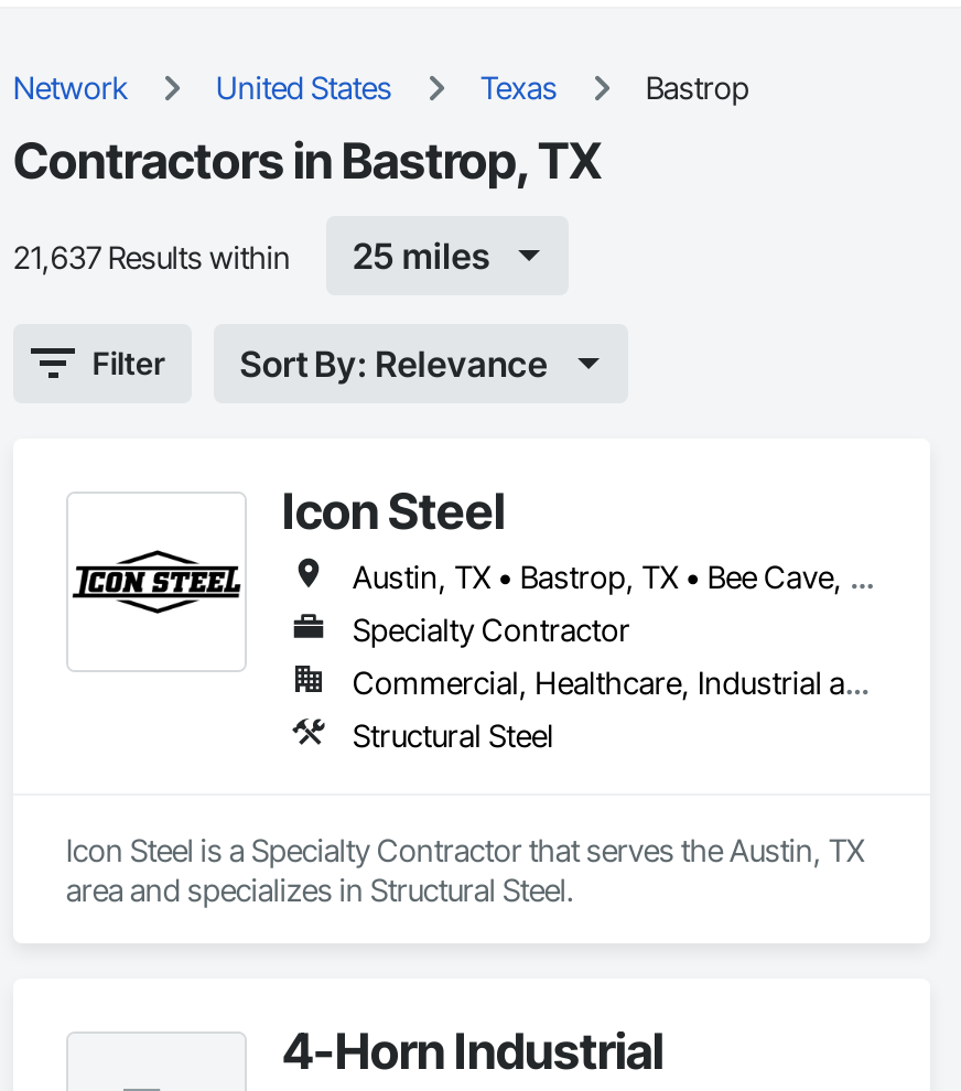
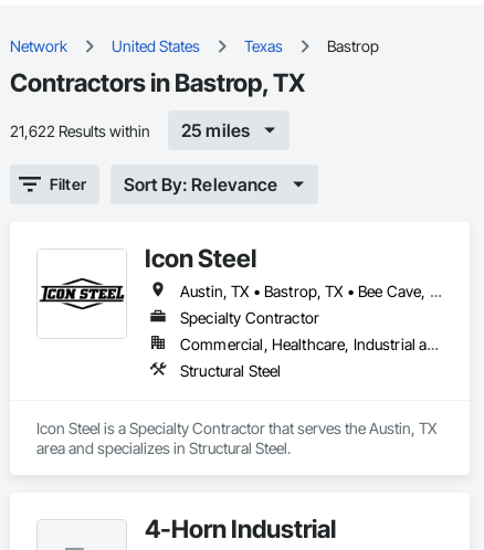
[13,237,291,274] 21,637 Results within -> [10,121,150,140] 21,622 Results within

